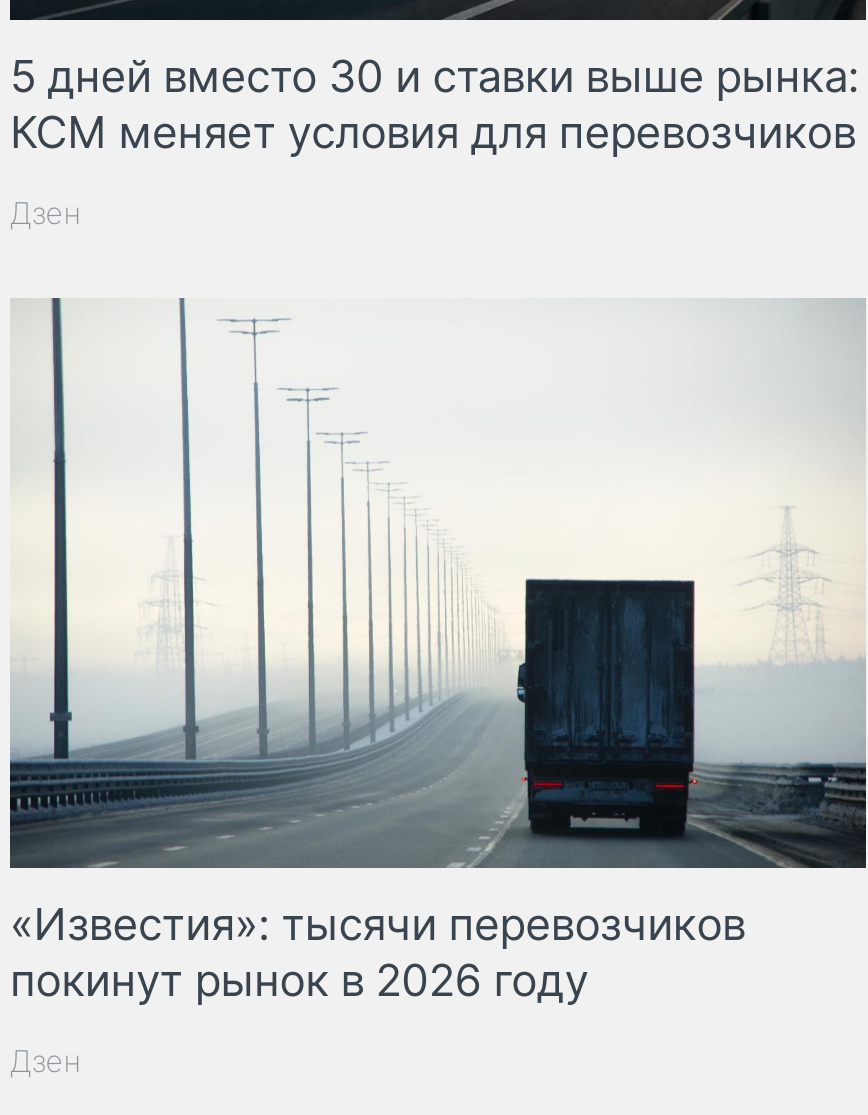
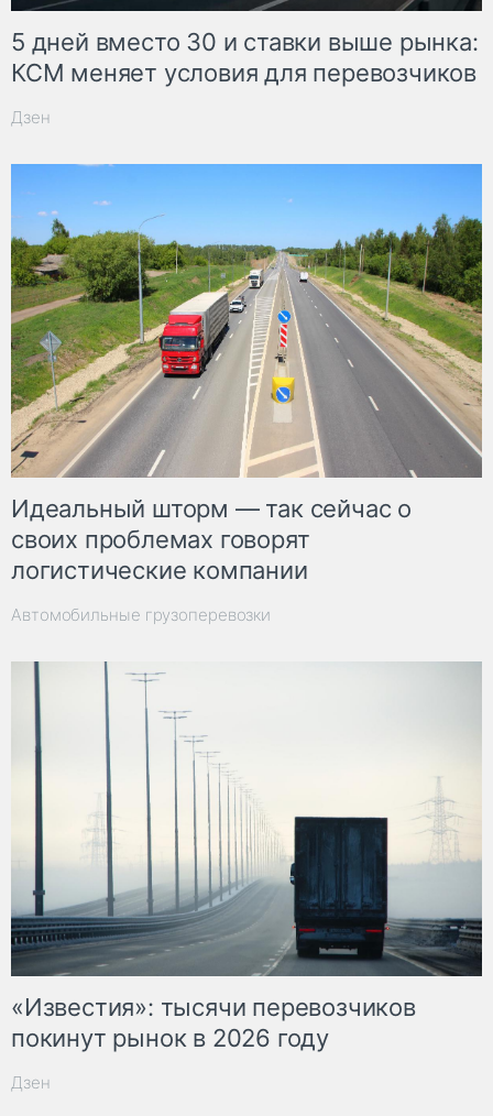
none -> [10,163,483,625] [image] | Идеальный шторм — так сейчас о | своих проблемах говорят | логистические компании | Автомобильные грузоперевозки

